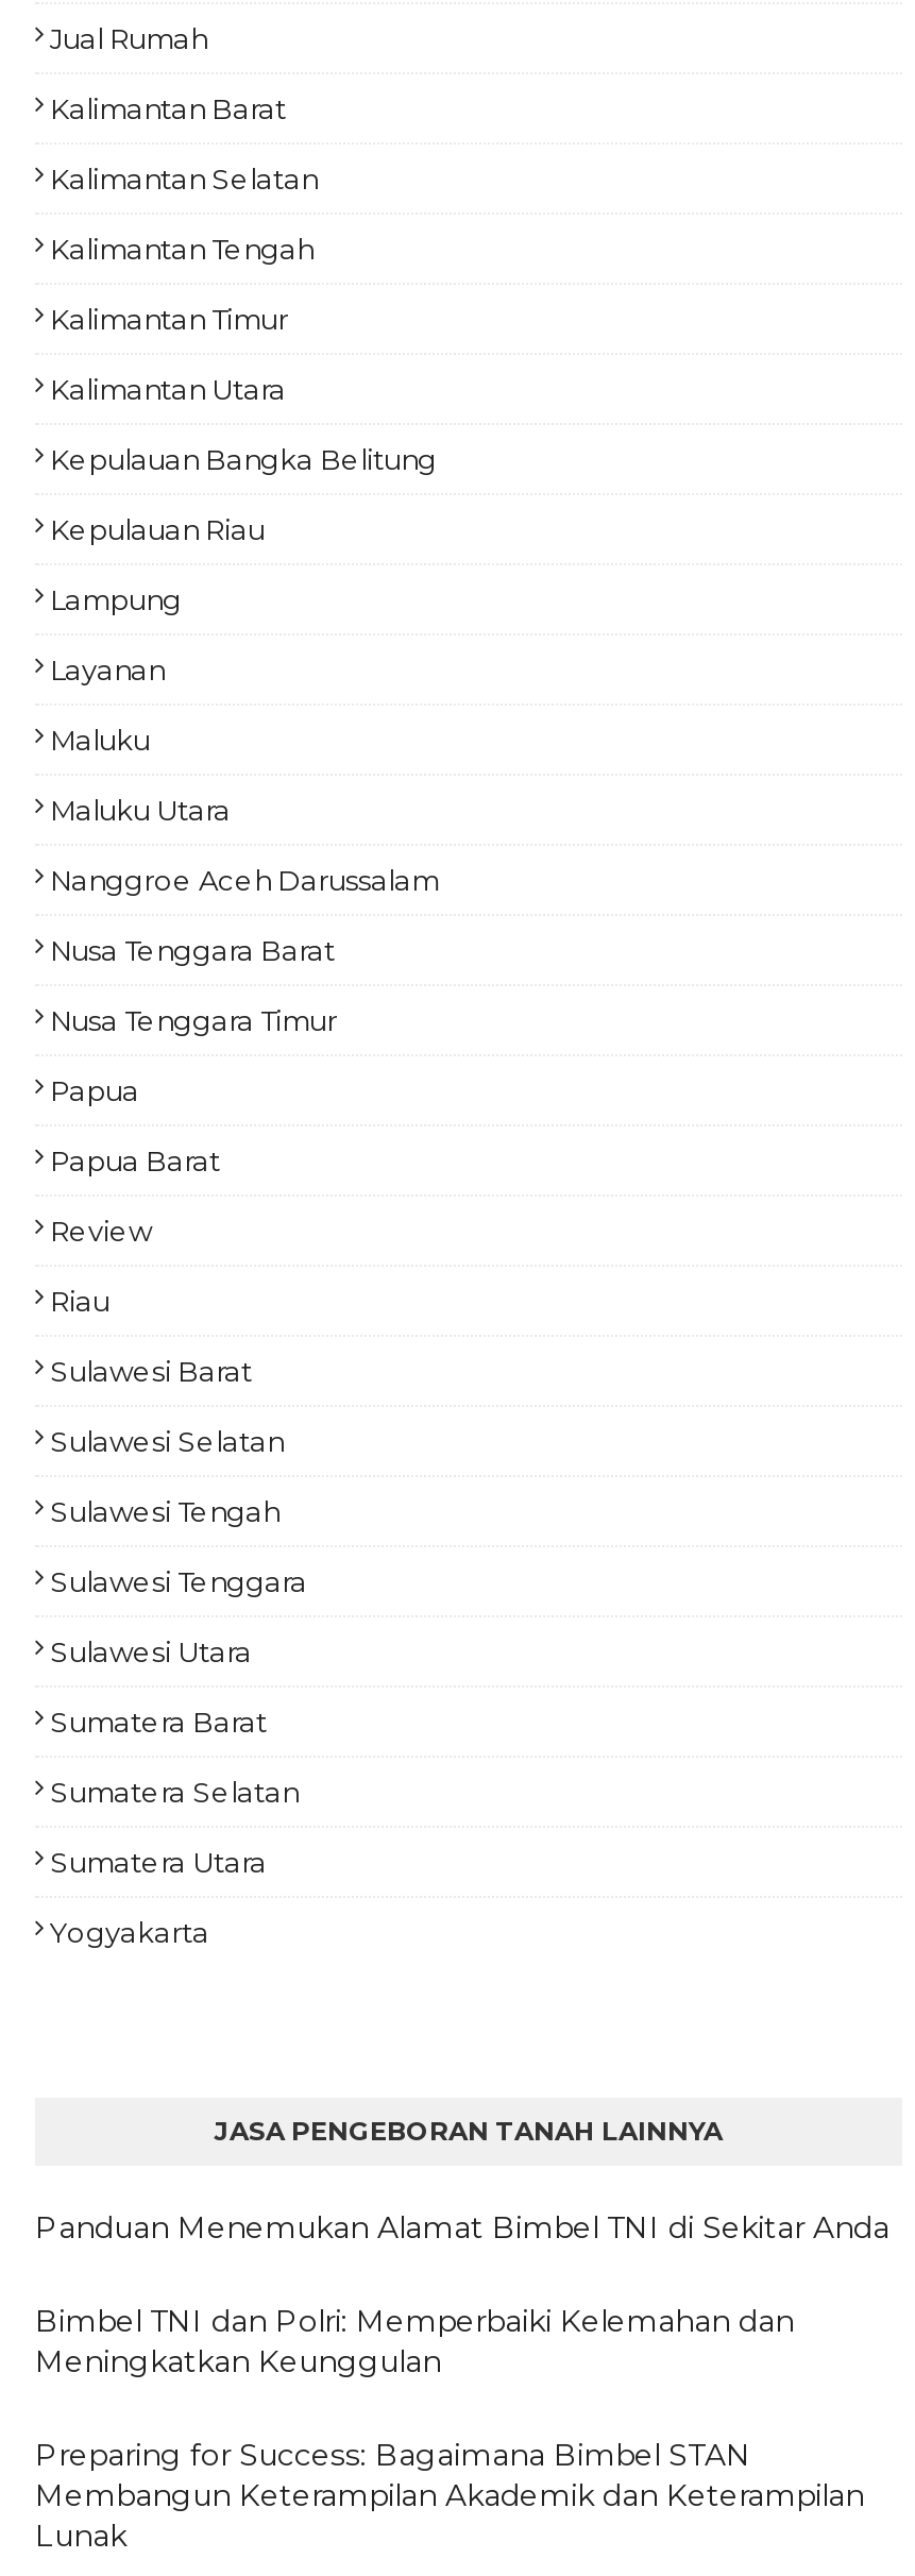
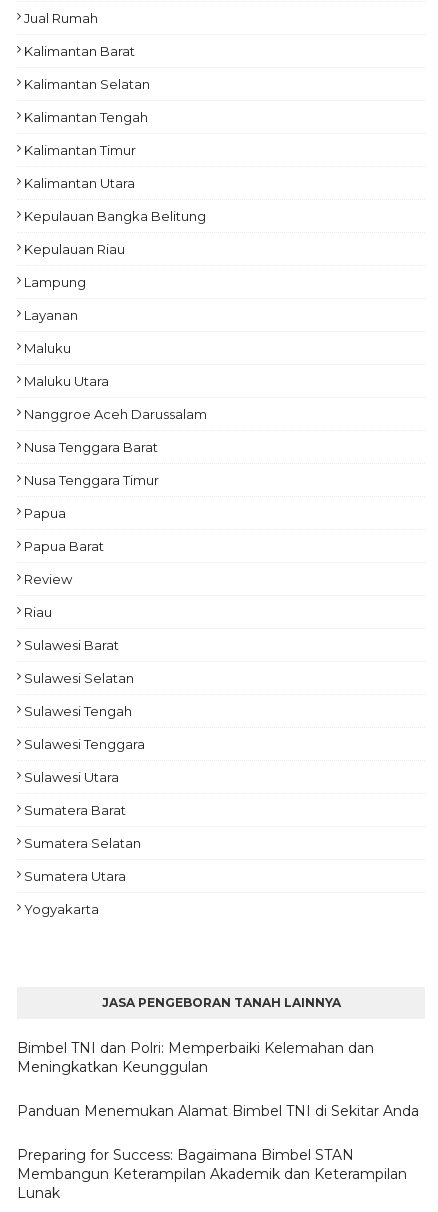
moved [35,2208,889,2247] -> [17,1102,419,1120]: Panduan Menemukan Alamat Bimbel TNI di Sekitar Anda
moved [35,2302,794,2380] -> [17,1039,374,1076]: Bimbel TNI dan Polri: Memperbaiki Kelemahan dan | Meningkatkan Keunggulan

